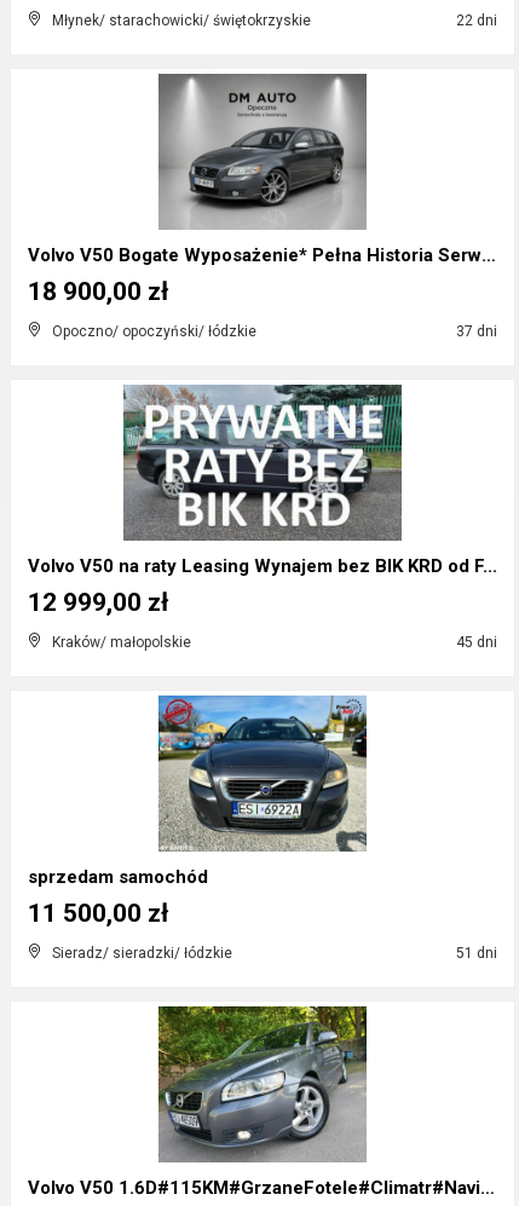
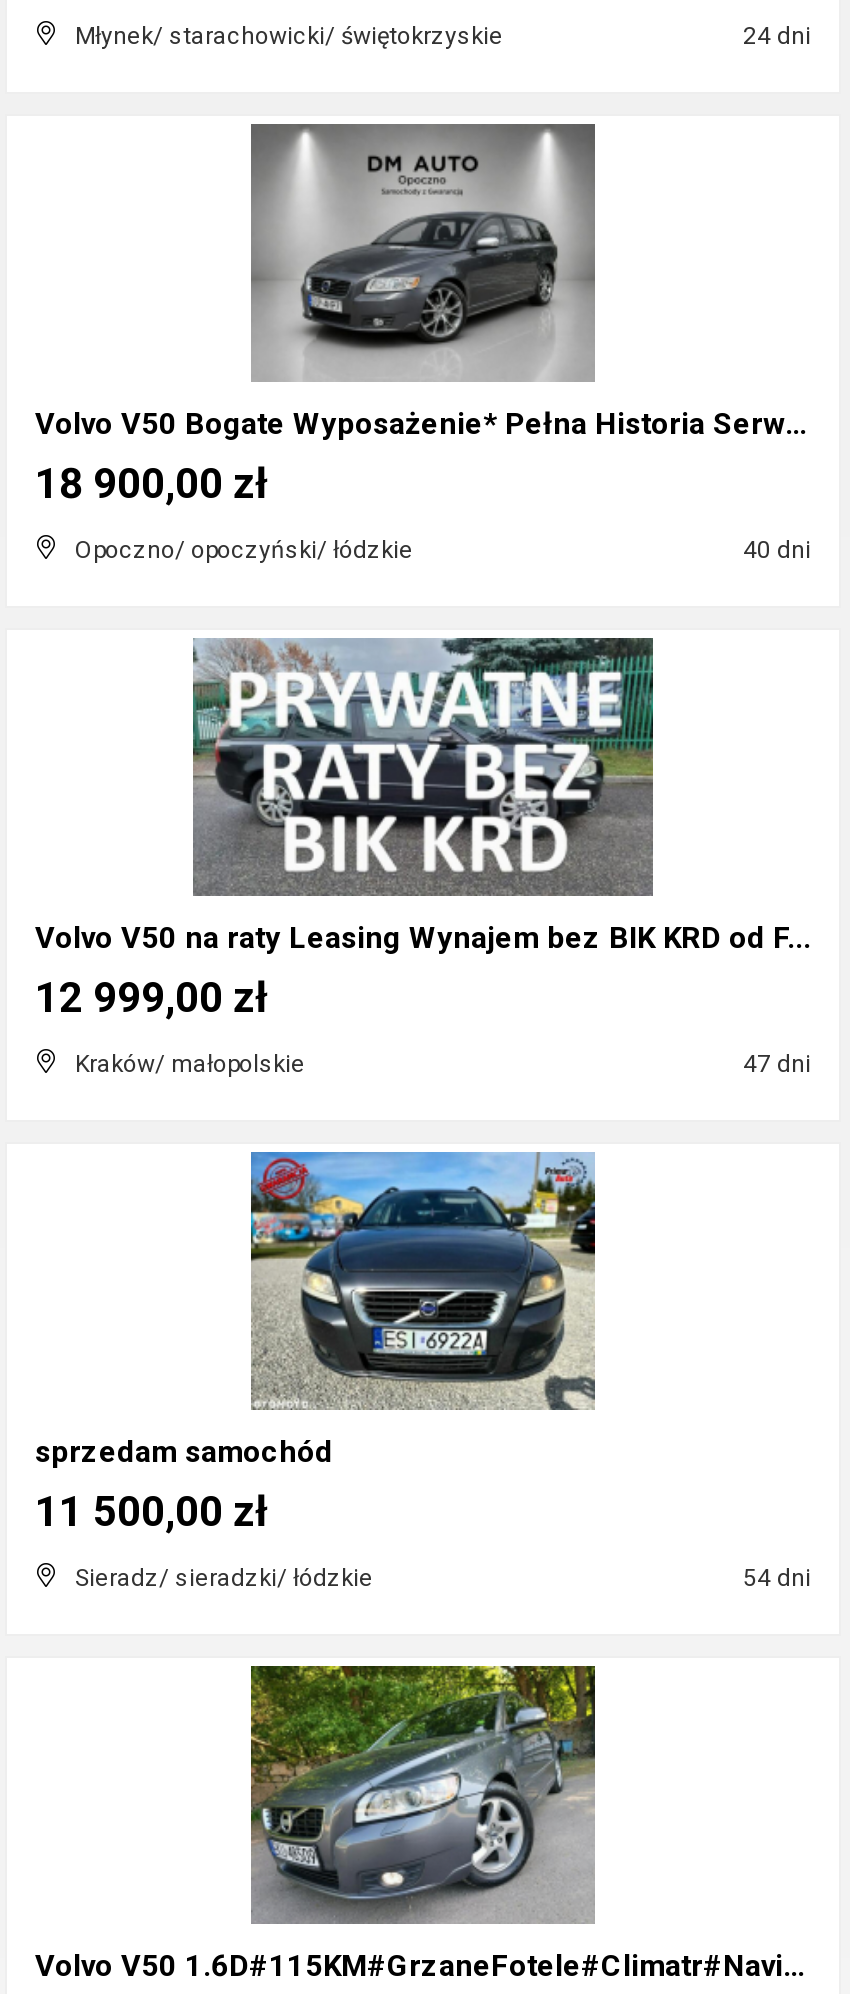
[452,12,497,29] 22 dni -> [737,22,811,50] 24 dni
[452,323,497,340] 37 dni -> [737,536,811,564] 40 dni
[452,634,497,651] 45 dni -> [737,1050,811,1078] 47 dni
[452,945,497,962] 51 dni -> [737,1564,811,1592] 54 dni

